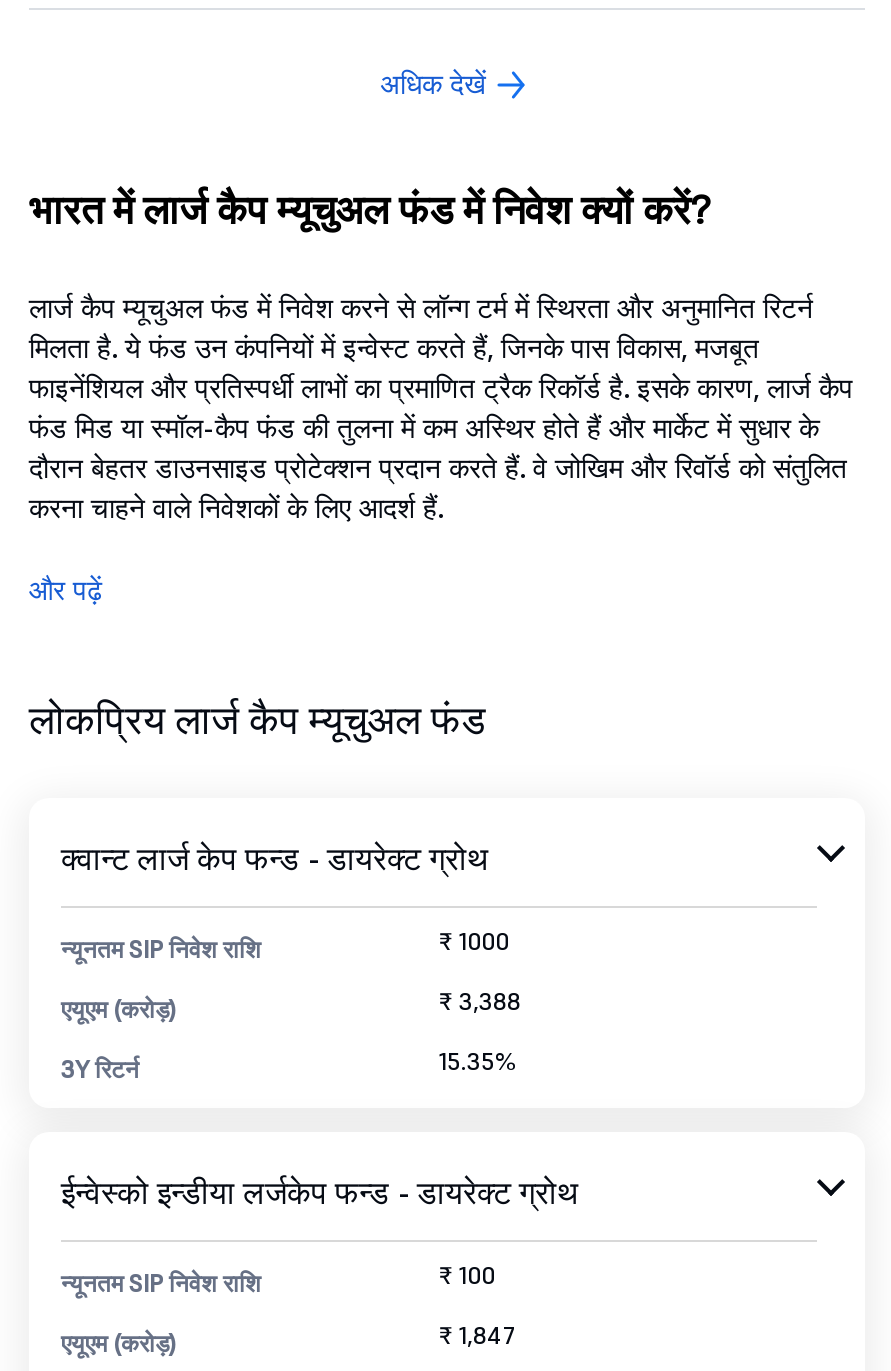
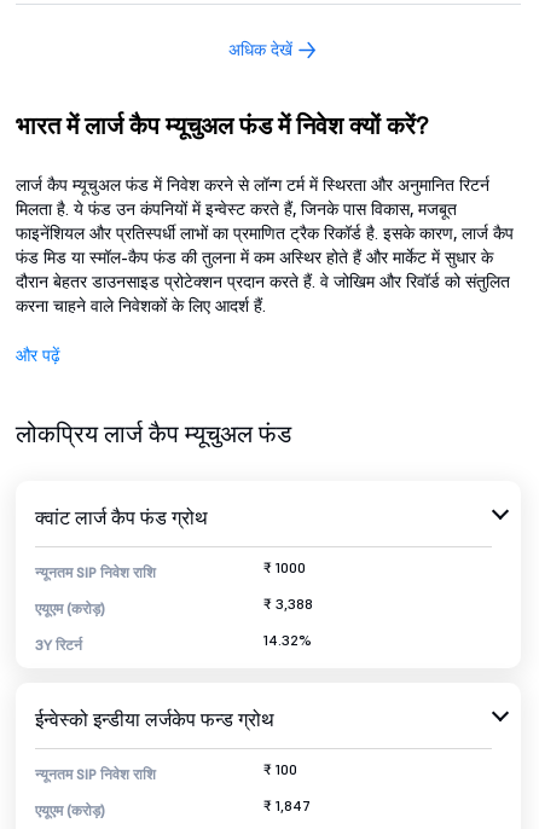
[61,838,489,878] क्वान्ट लार्ज केप फन्ड - डायरेक्ट ग्रोथ -> [35,505,208,529] क्वांट लार्ज कैप फंड ग्रोथ
[439,1046,517,1076] 15.35% -> [263,631,312,649] 14.32%
[61,1172,579,1212] ईन्वेस्को इन्डीया लर्जकेप फन्ड - डायरेक्ट ग्रोथ -> [35,707,274,731] ईन्वेस्को इन्डीया लर्जकेप फन्ड ग्रोथ

